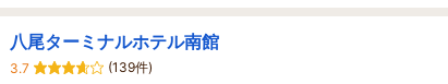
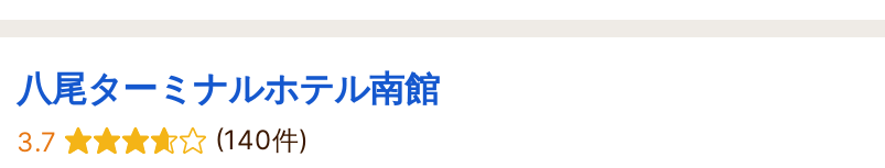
[108,59,153,75] (139件) -> [215,122,307,155] (140件)

